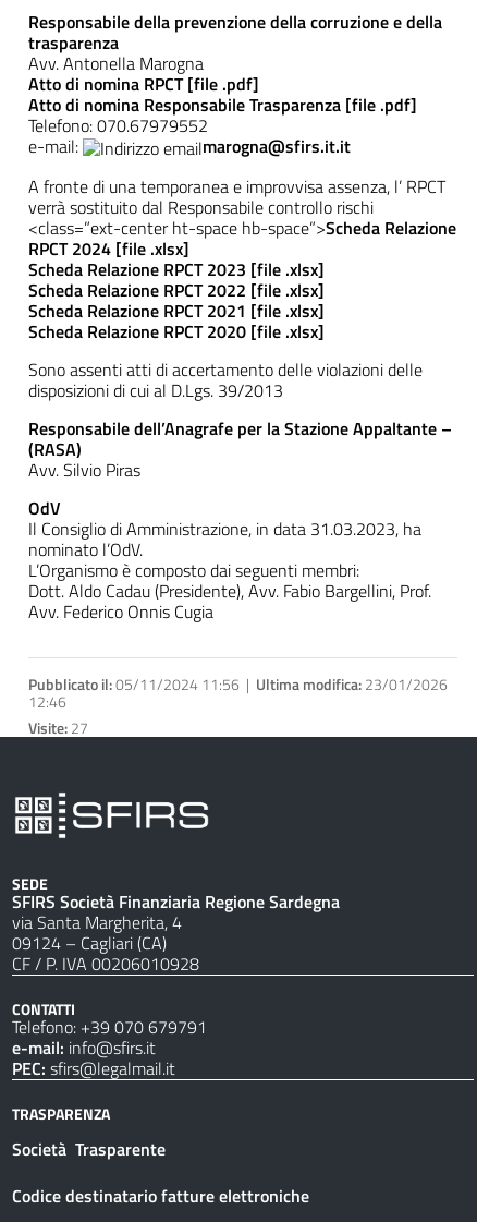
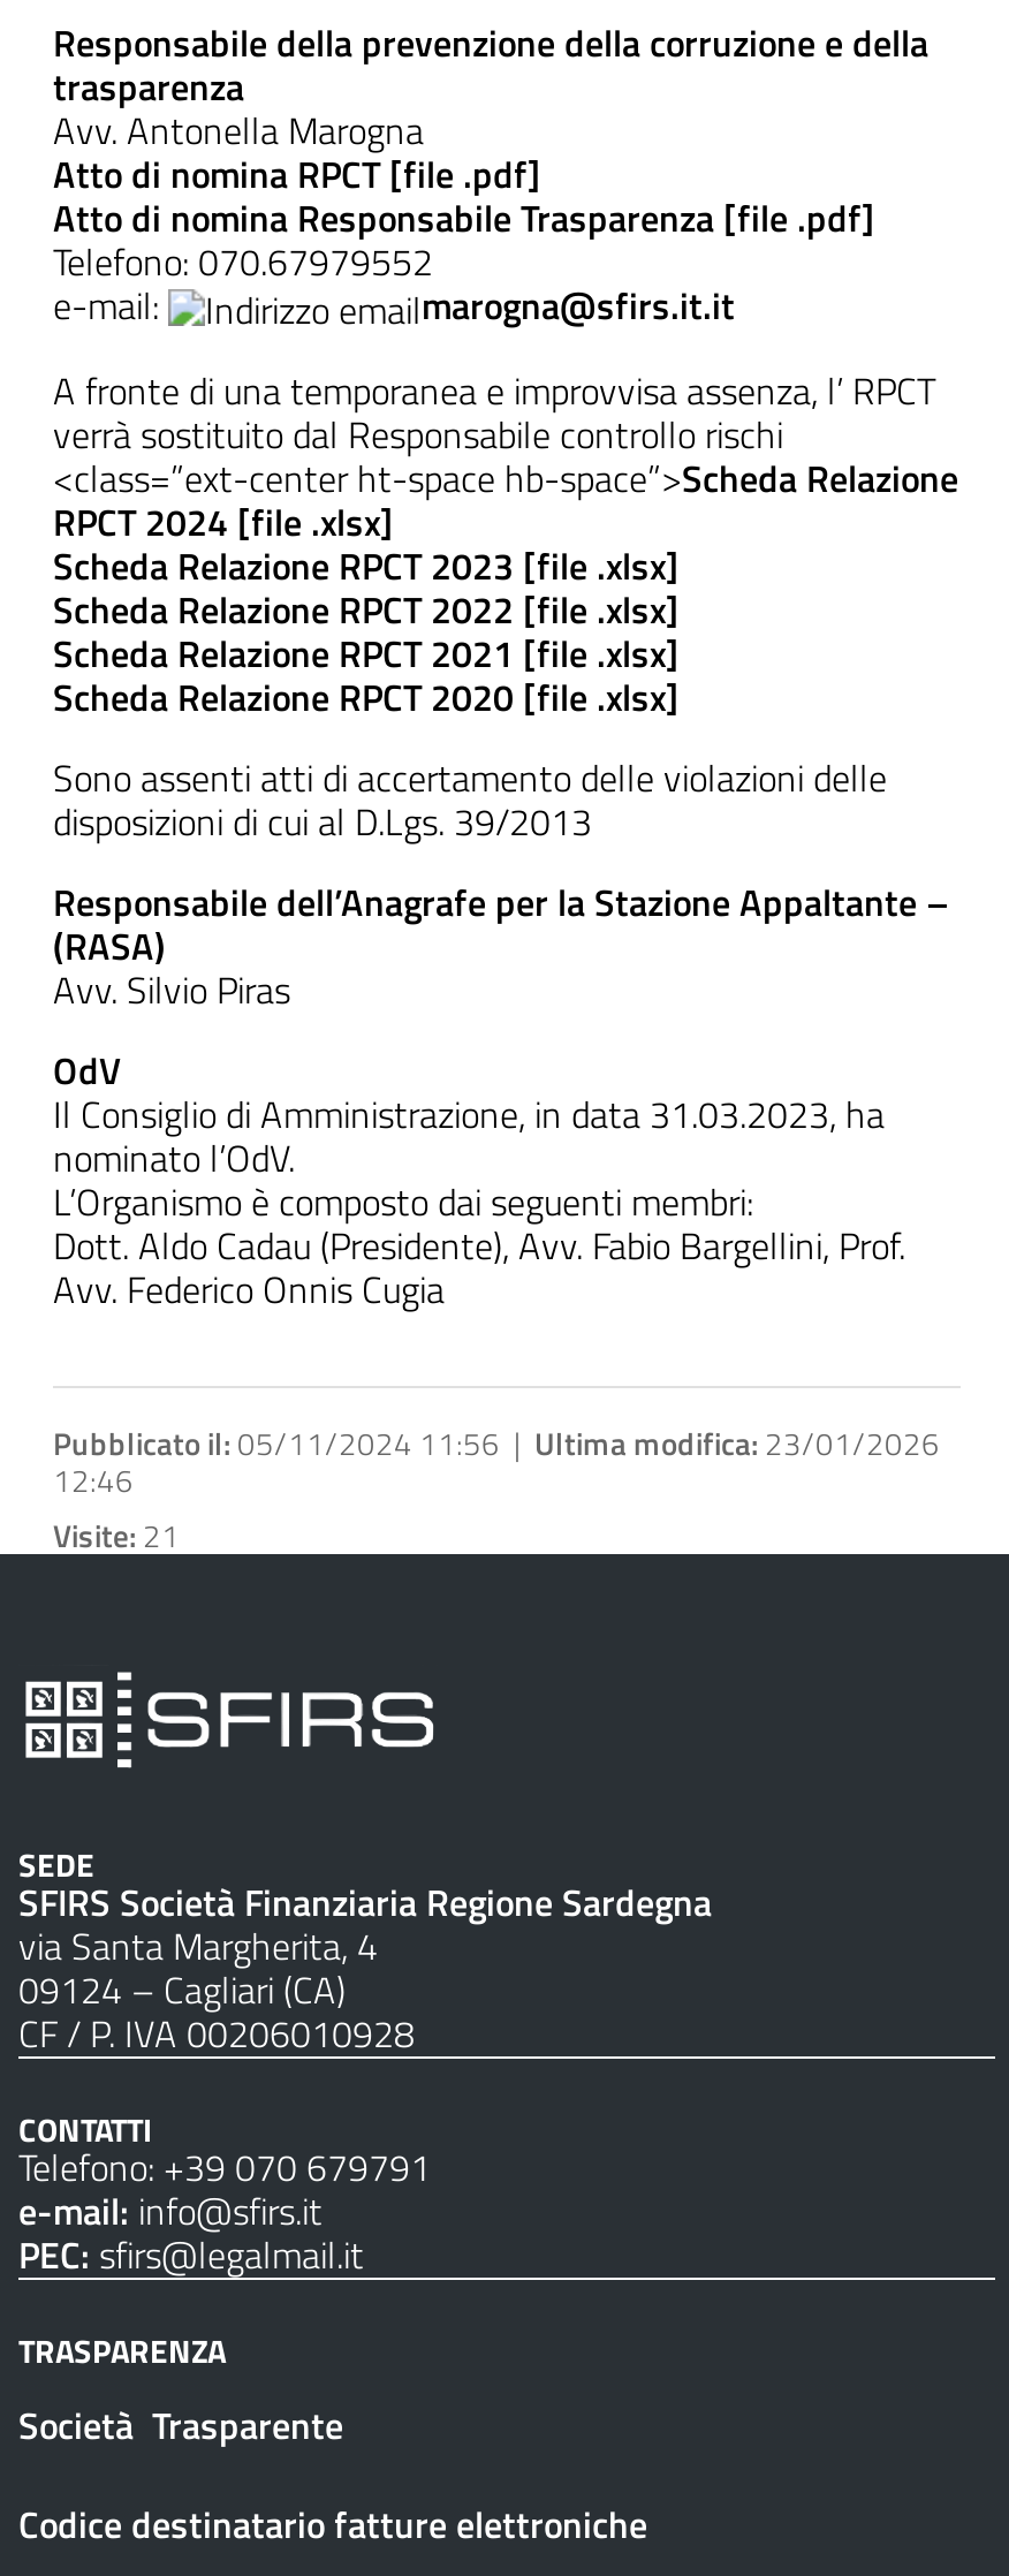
[28,717,88,739] Visite: 27 -> [53,1511,180,1558] Visite: 21

